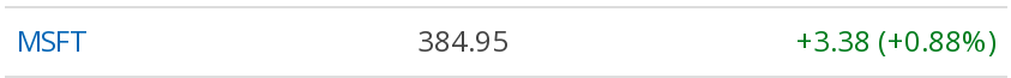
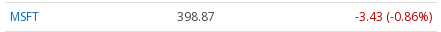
[417,21,508,61] 384.95 -> [177,8,215,25] 398.87
[796,21,995,61] +3.38 (+0.88%) -> [355,8,432,25] -3.43 (-0.86%)

